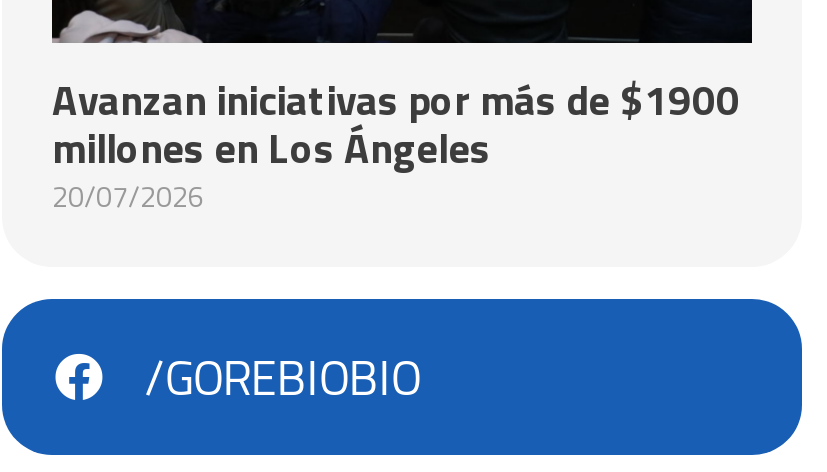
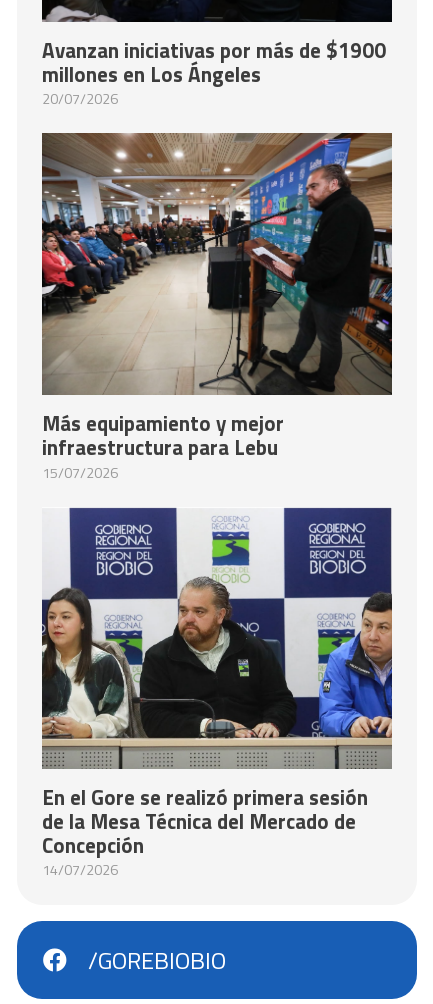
none -> [41,132,393,484] [image] | Más equipamiento y mejor | infraestructura para Lebu | 15/07/2026
none -> [41,507,393,881] [image] | En el Gore se realizó primera sesión | de la Mesa Técnica del Mercado de | Concepción | 14/07/2026

